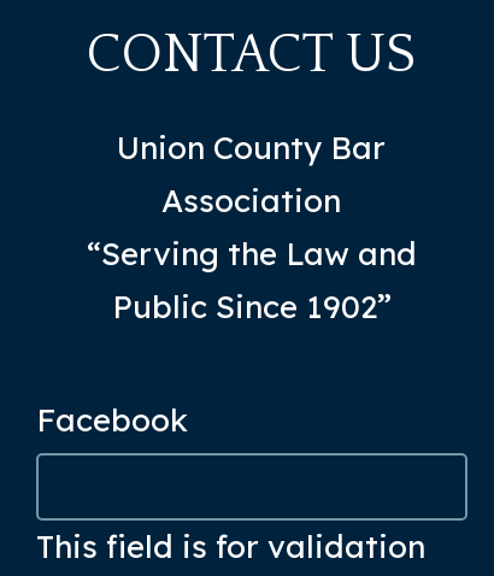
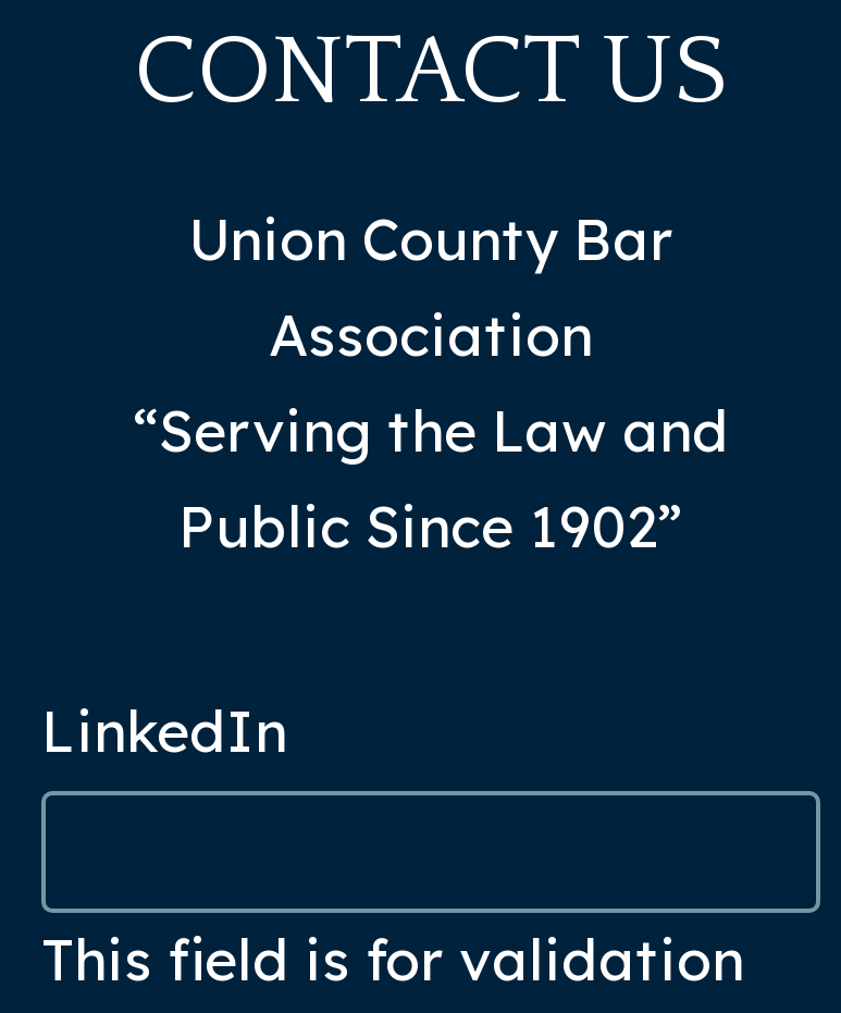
[36,399,188,439] Facebook -> [41,694,287,766] LinkedIn

